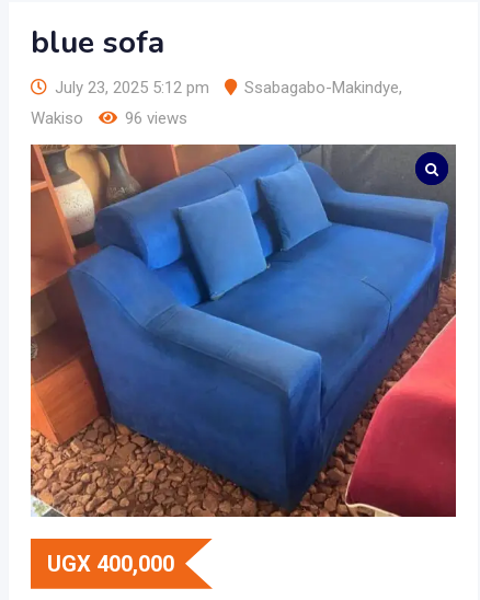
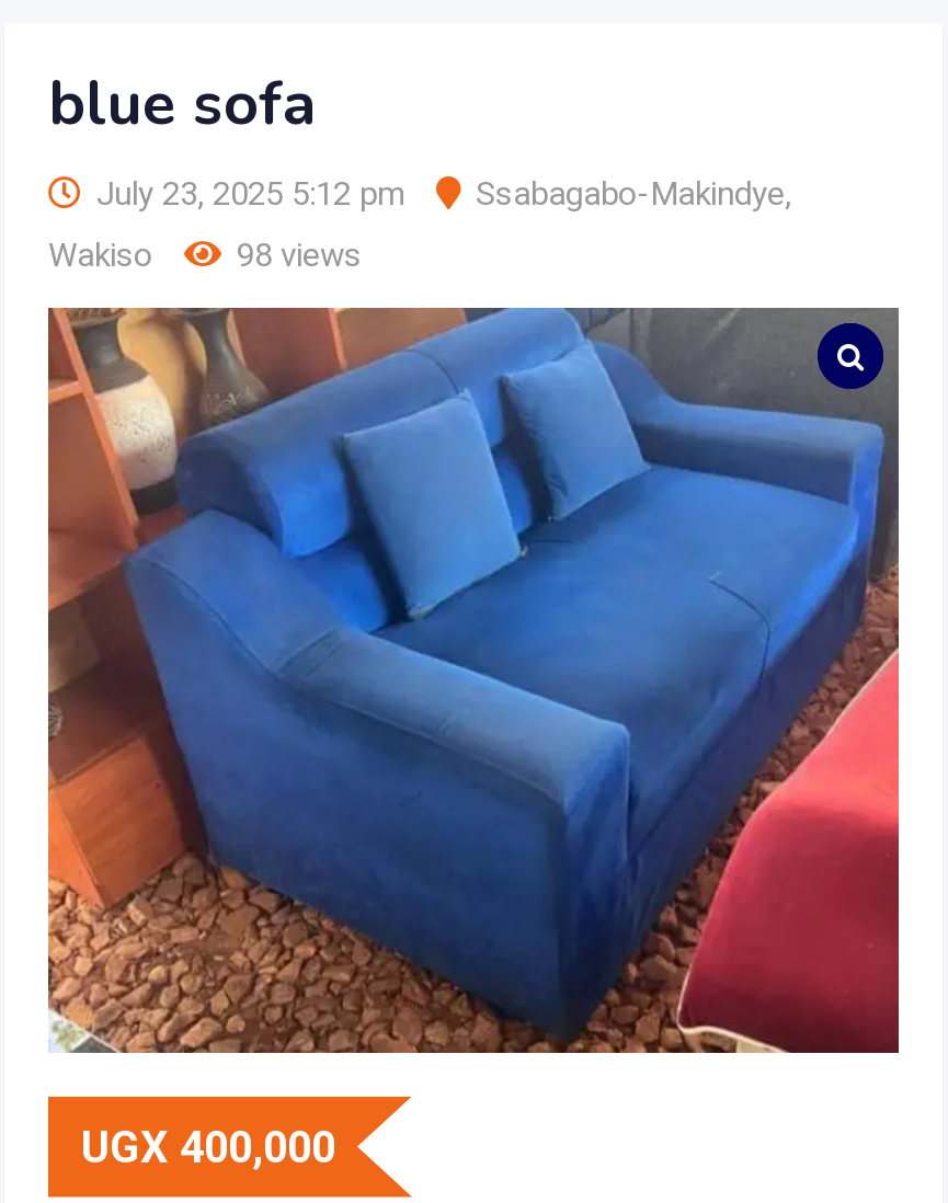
[125,108,187,128] 96 views -> [237,236,362,275] 98 views

